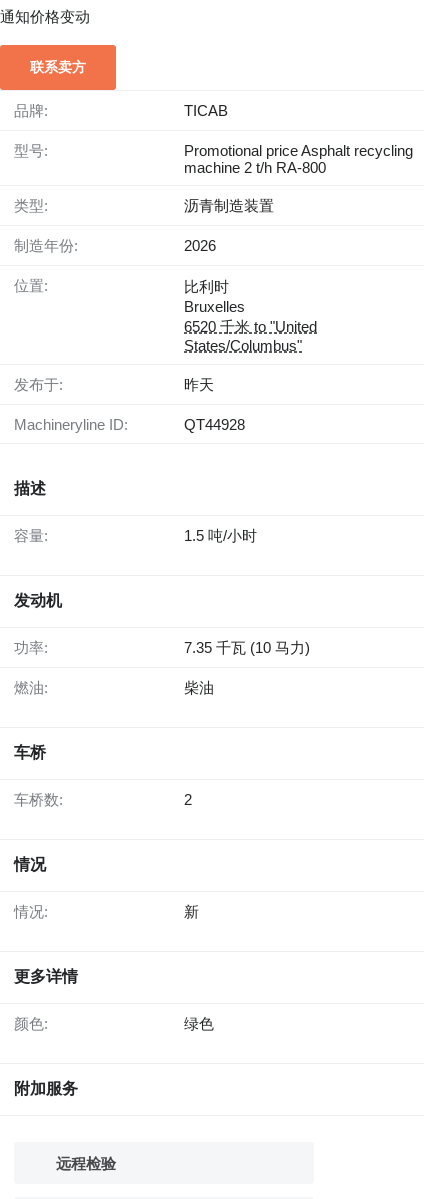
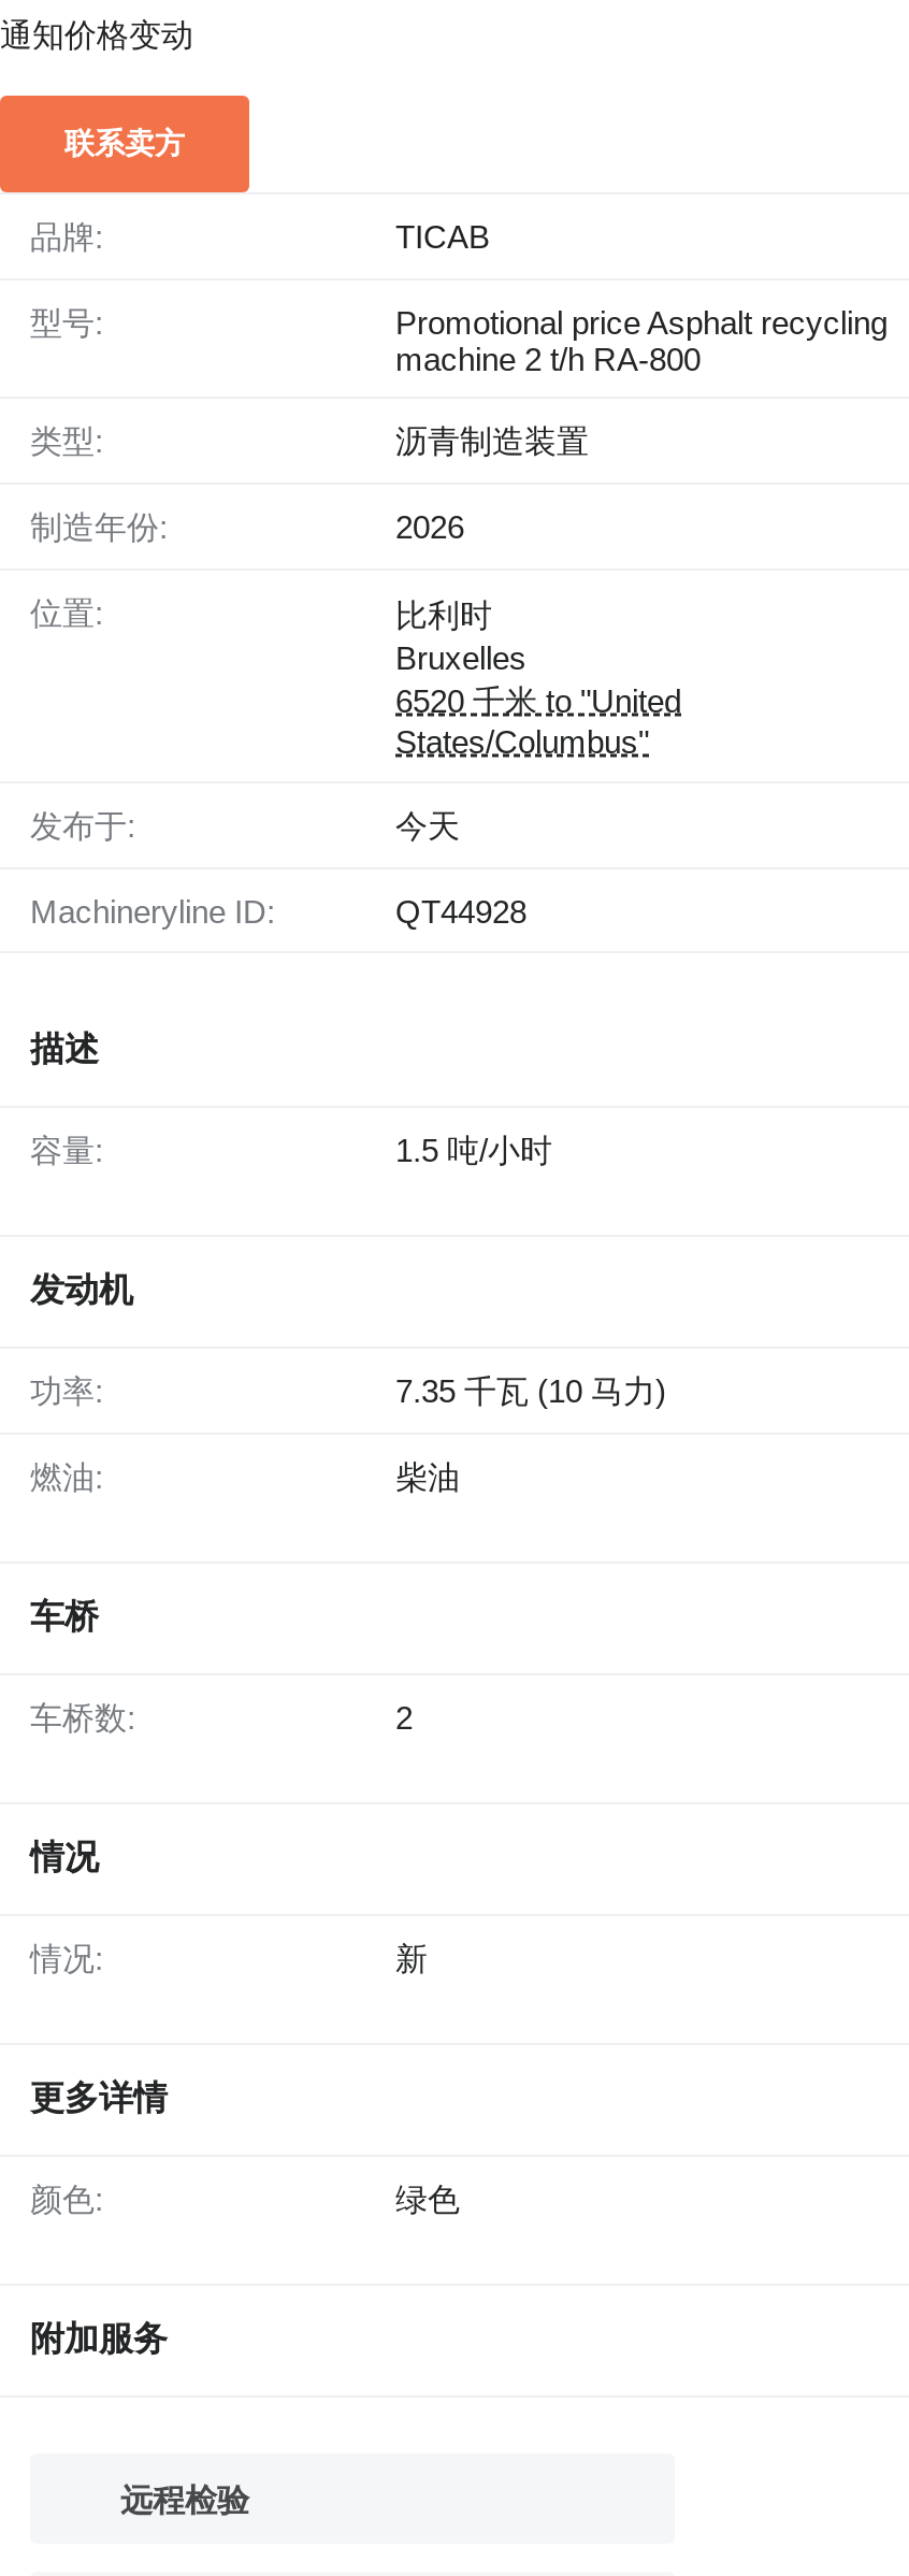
[184,376,214,393] 昨天 -> [395,806,460,843] 今天

